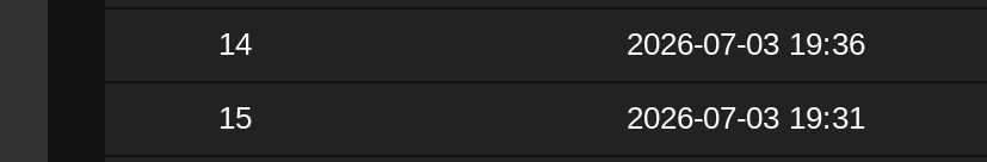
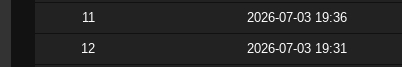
[218,26,252,62] 14 -> [81,10,94,25] 11
[218,100,252,136] 15 -> [81,41,95,56] 12

